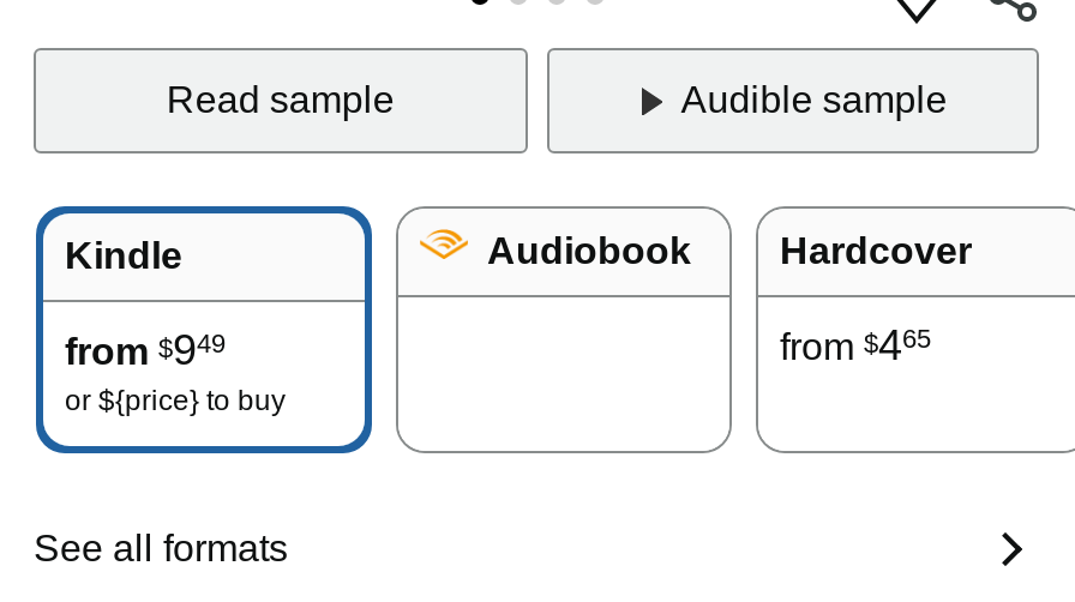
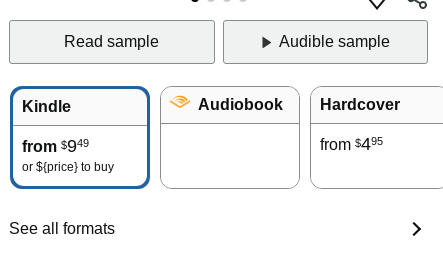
[780,322,931,370] from $465 -> [320,134,383,154] from $495

